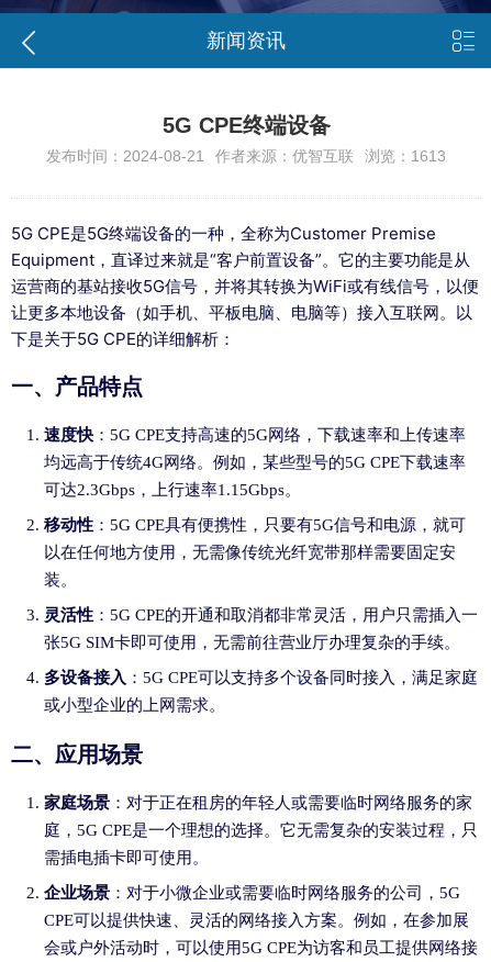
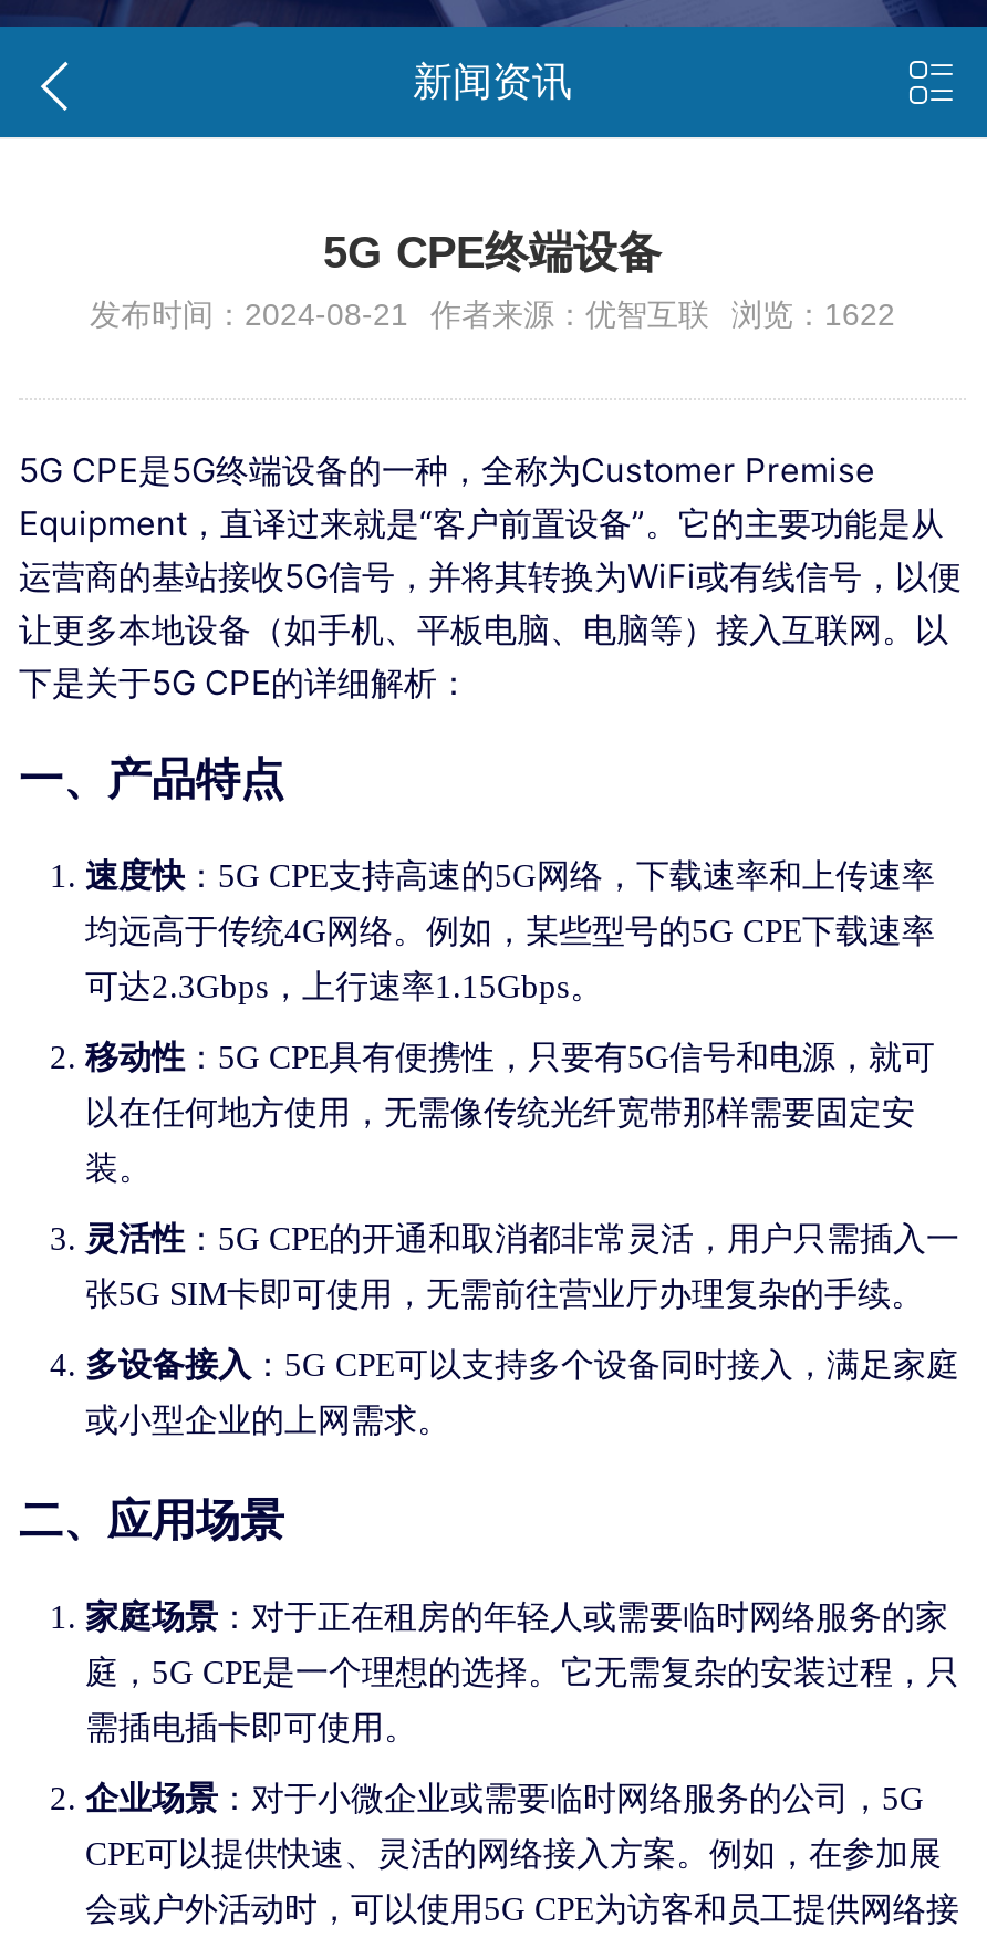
[46,147,446,165] 发布时间：2024-08-21 作者来源：优智互联 浏览：1613 -> [90,296,895,331] 发布时间：2024-08-21 作者来源：优智互联 浏览：1622

